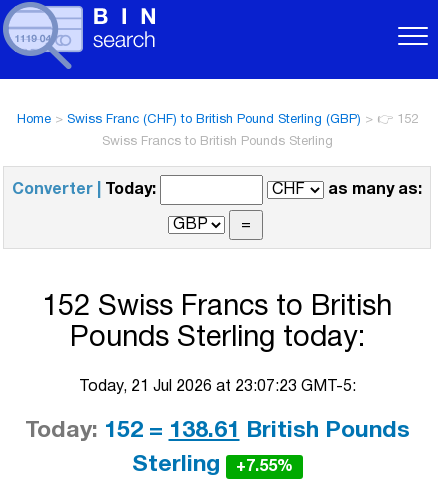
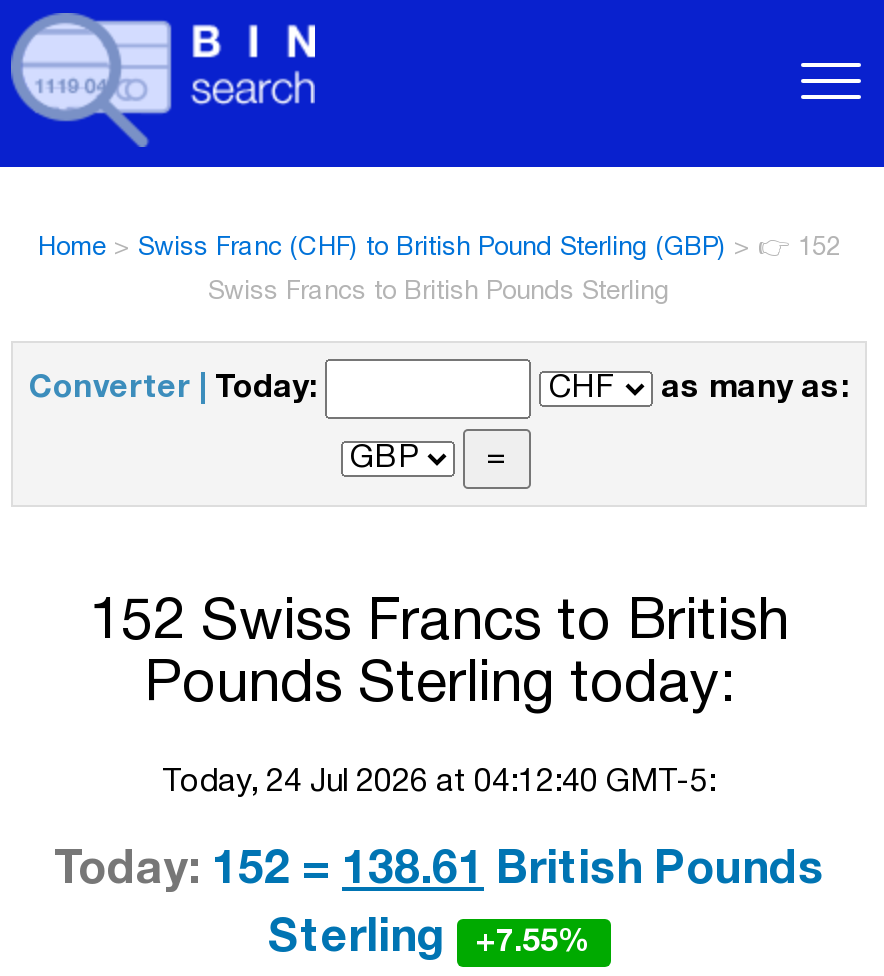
[78,380,355,394] Today, 21 Jul 2026 at 23:07:23 GMT-5: -> [162,769,716,797] Today, 24 Jul 2026 at 04:12:40 GMT-5:

